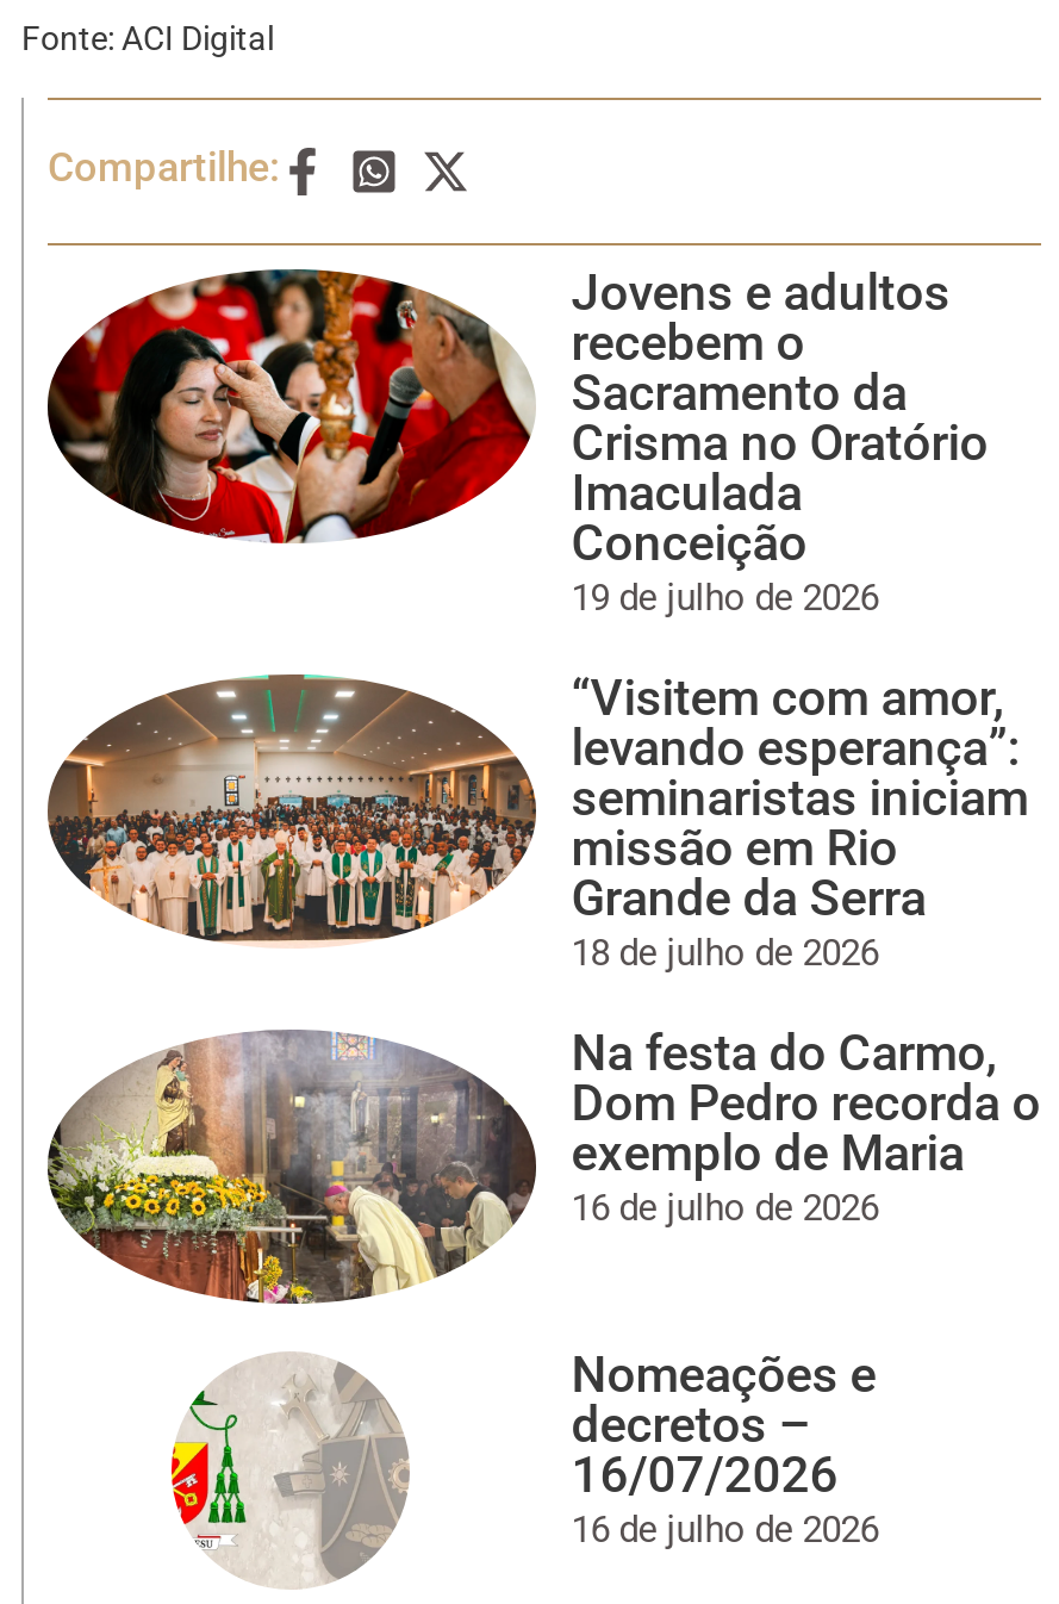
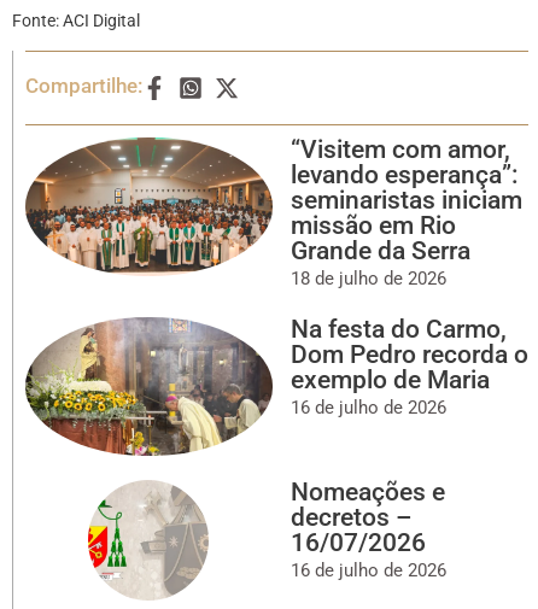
[48,265,988,620] [image] | Jovens e adultos | recebem o | Sacramento da | Crisma no Oratório | Imaculada | Conceição | 19 de julho de 2026 -> none

